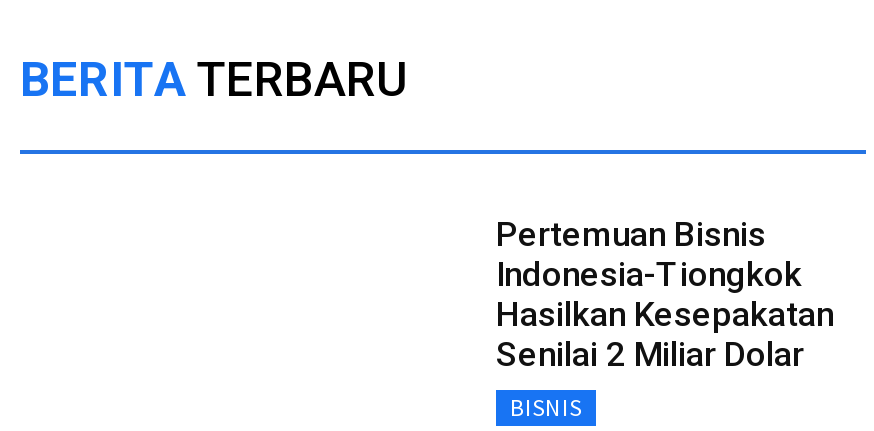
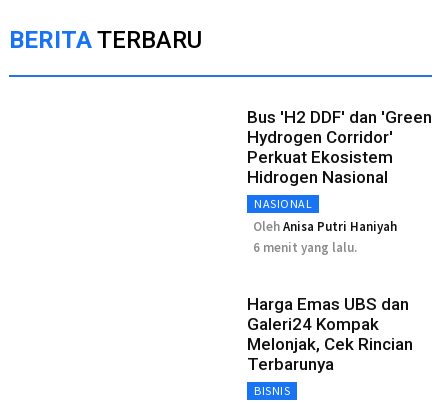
[496,214,834,374] Pertemuan Bisnis | Indonesia-Tiongkok | Hasilkan Kesepakatan | Senilai 2 Miliar Dolar -> [247,107,432,374] Bus 'H2 DDF' dan 'Green | Hydrogen Corridor' | Perkuat Ekosistem | Hidrogen Nasional | NASIONAL | Oleh Anisa Putri Haniyah | 6 menit yang lalu. | Harga Emas UBS dan | Galeri24 Kompak | Melonjak, Cek Rincian | Terbarunya

